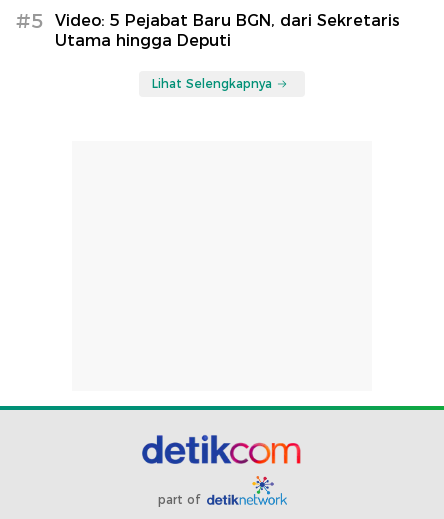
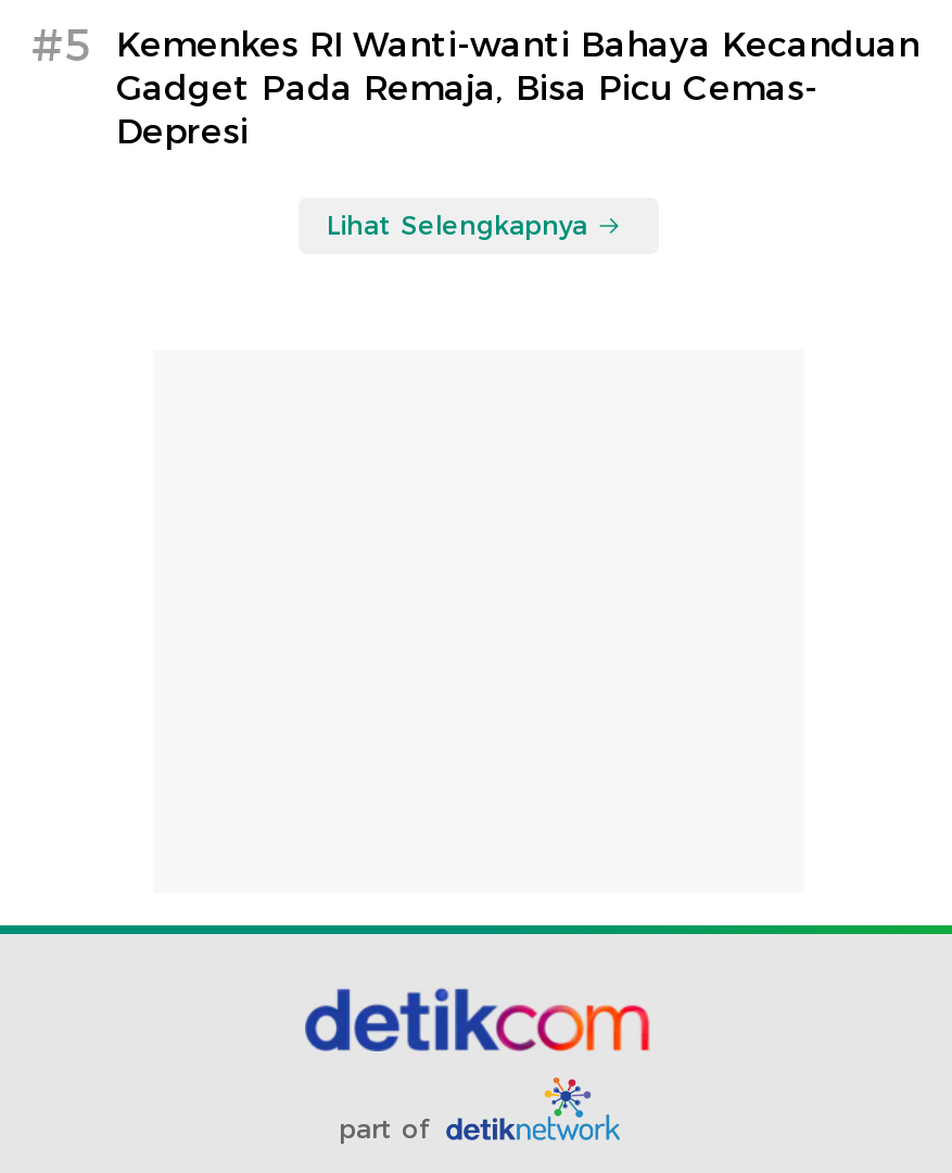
[55,10,400,49] Video: 5 Pejabat Baru BGN, dari Sekretaris | Utama hingga Deputi -> [116,23,919,151] Kemenkes RI Wanti-wanti Bahaya Kecanduan | Gadget Pada Remaja, Bisa Picu Cemas- | Depresi

